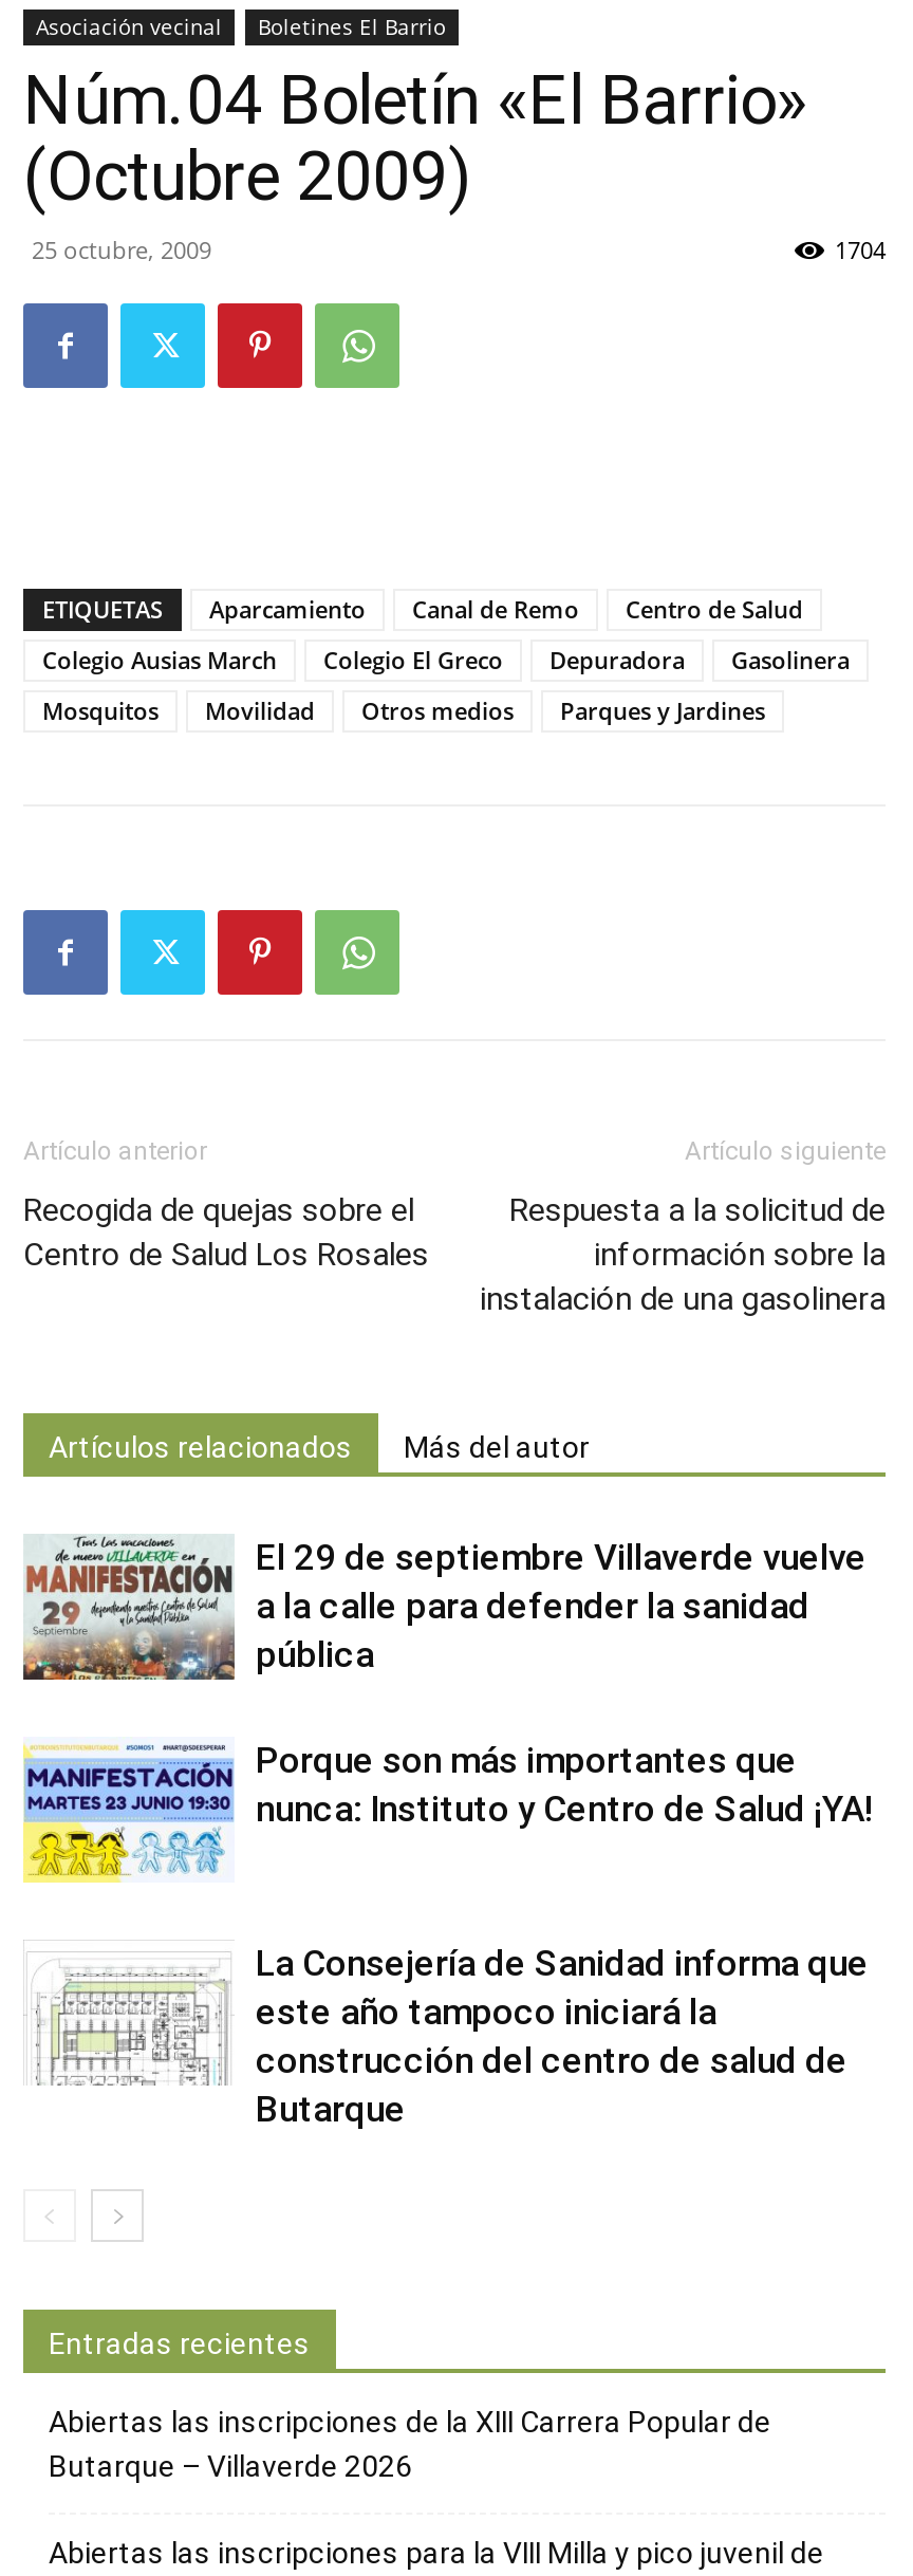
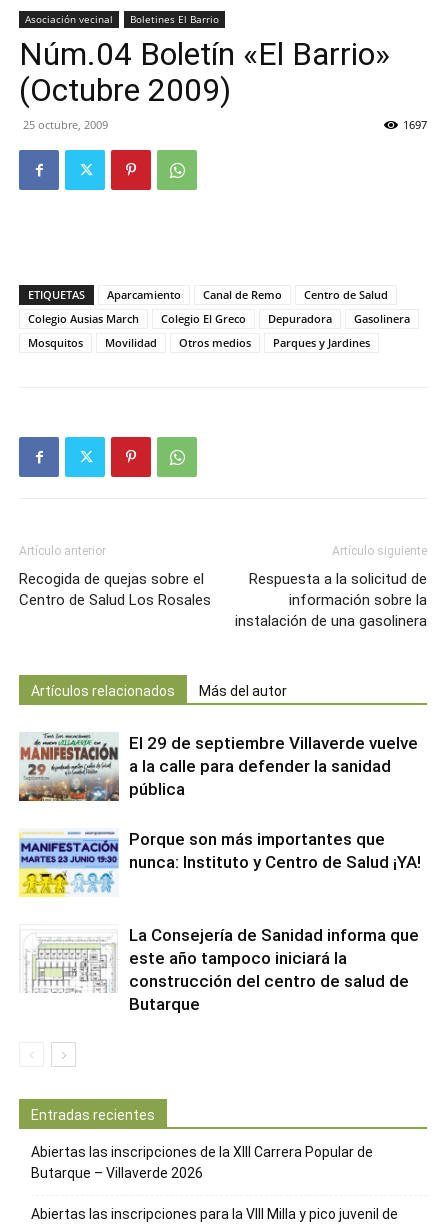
[835,234,886,265] 1704 -> [403,117,427,132] 1697

